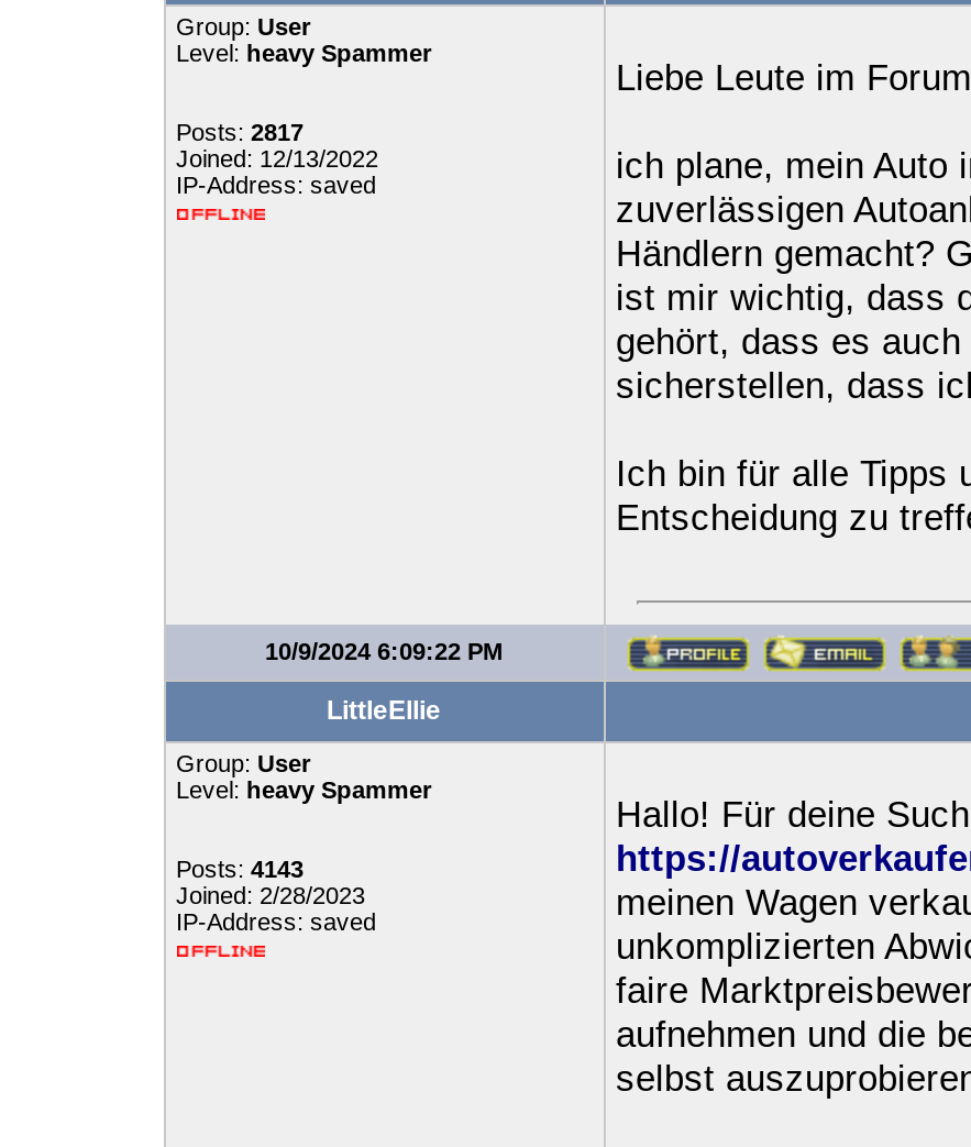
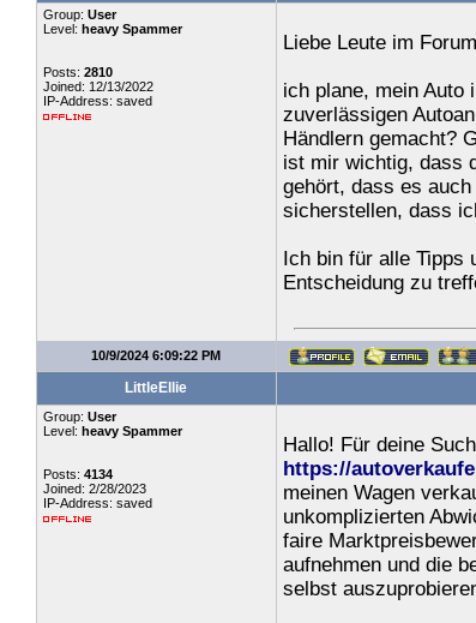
[176,119,304,145] Posts: 2817 -> [43,65,112,79] Posts: 2810
[176,856,304,882] Posts: 4143 -> [43,467,112,481] Posts: 4134

